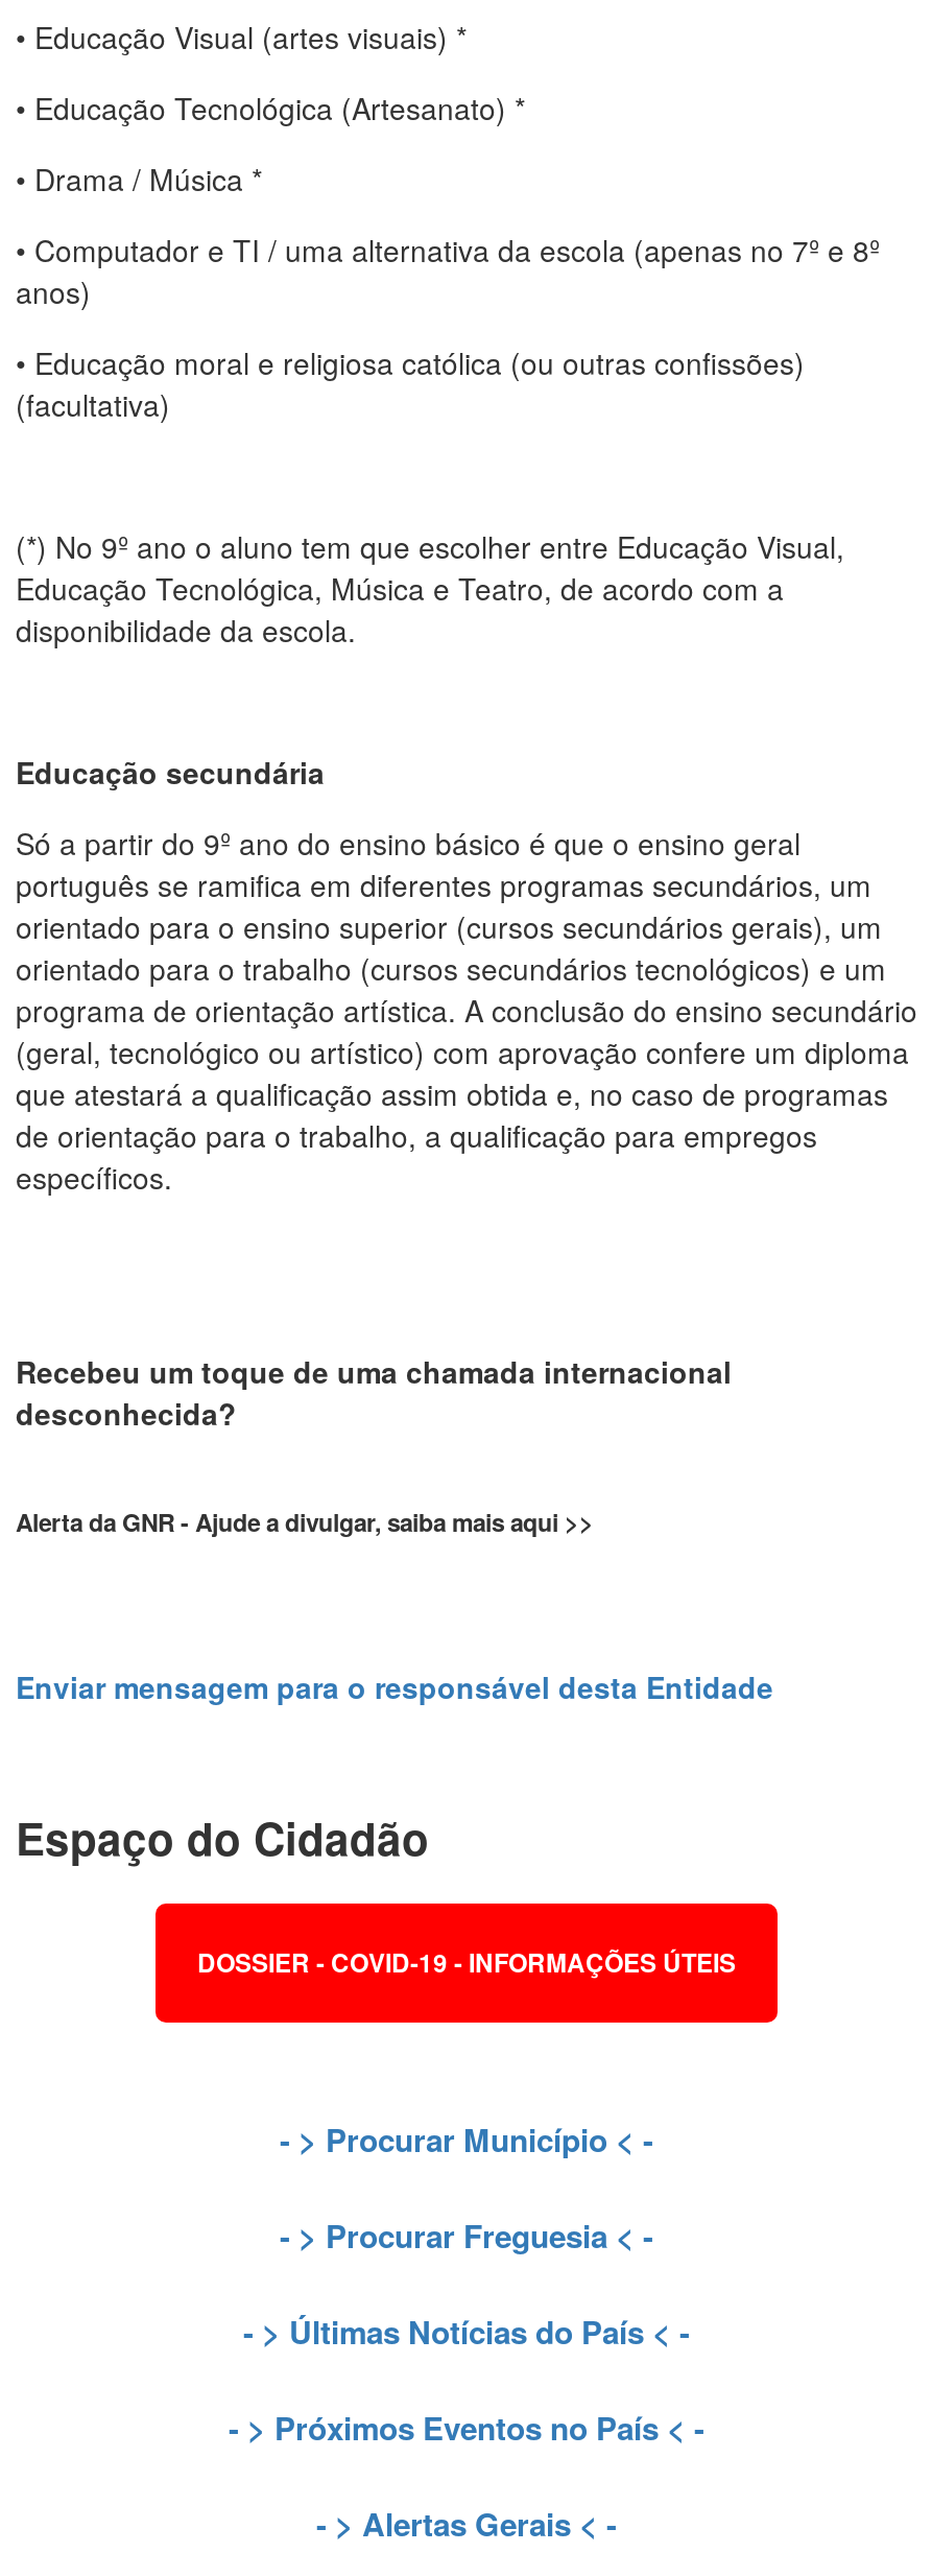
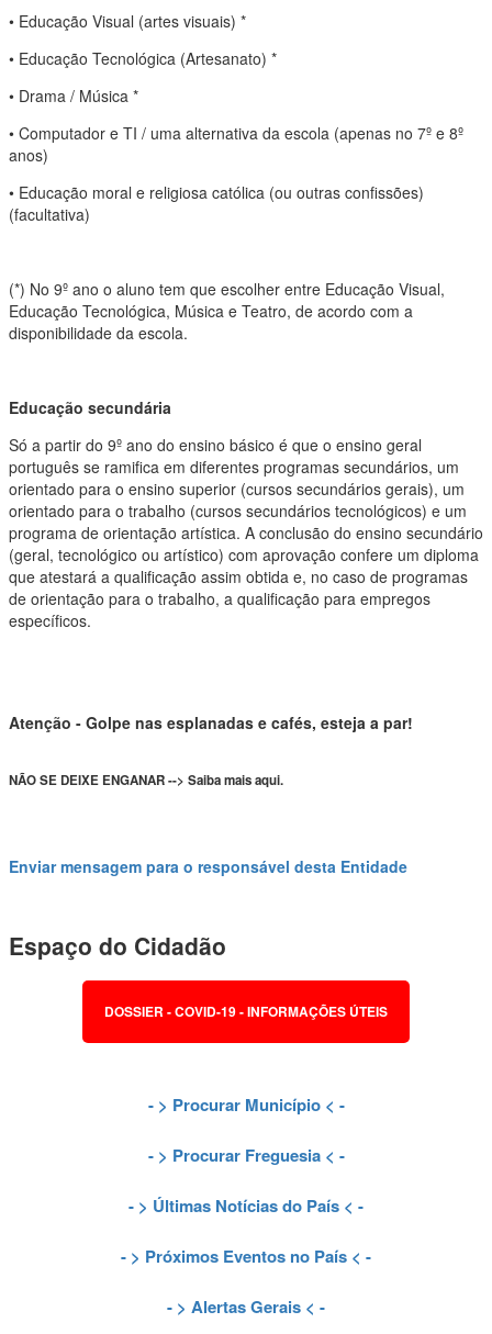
[16,1350,732,1433] Recebeu um toque de uma chamada internacional | desconhecida? -> [9,711,413,733] Atenção - Golpe nas esplanadas e cafés, esteja a par!
[16,1505,594,1541] Alerta da GNR - Ajude a divulgar, saiba mais aqui >> -> [9,771,283,790] NÃO SE DEIXE ENGANAR --> Saiba mais aqui.

